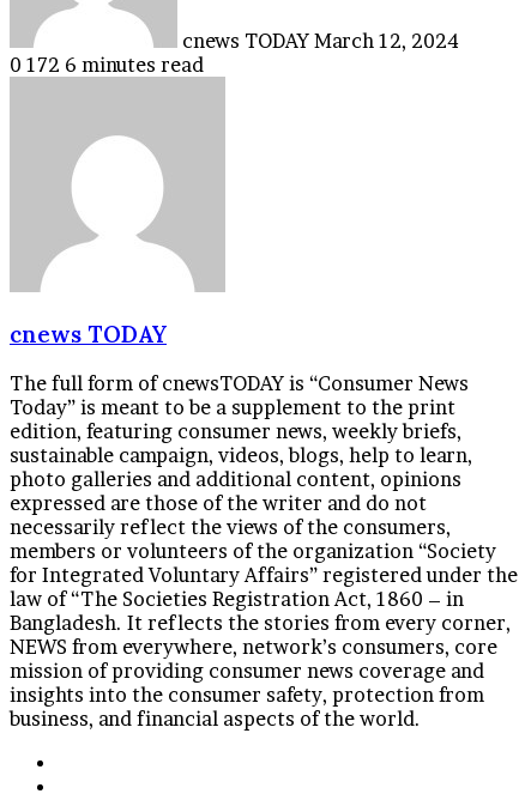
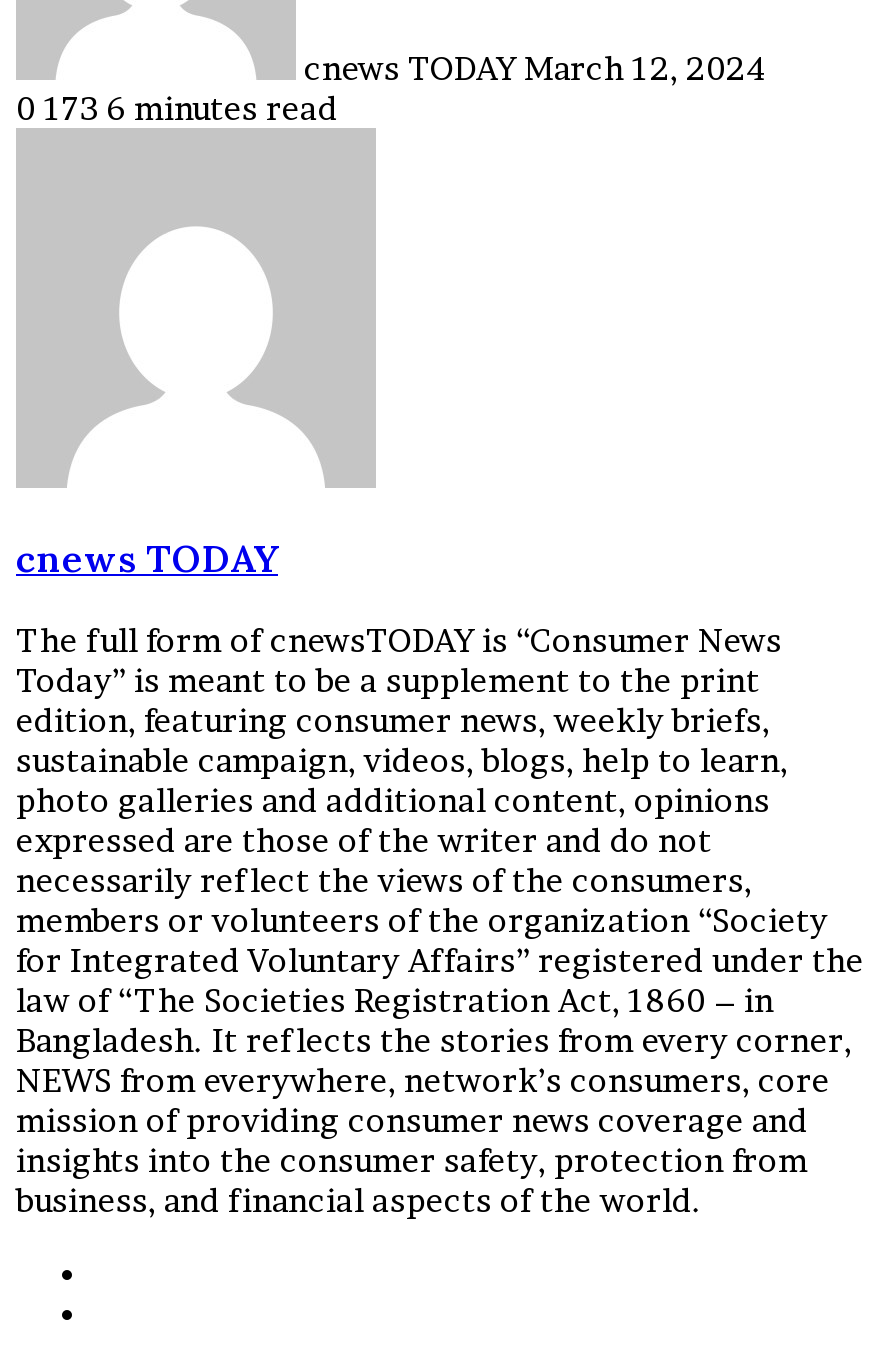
[10,53,204,77] 0 172 6 minutes read -> [16,88,338,128] 0 173 6 minutes read

